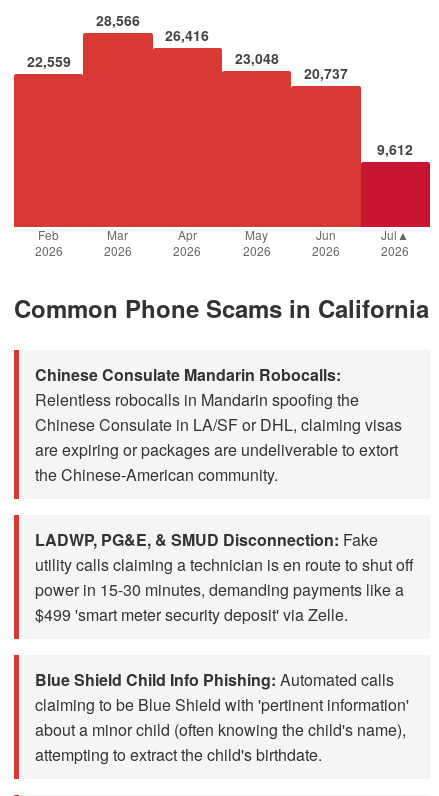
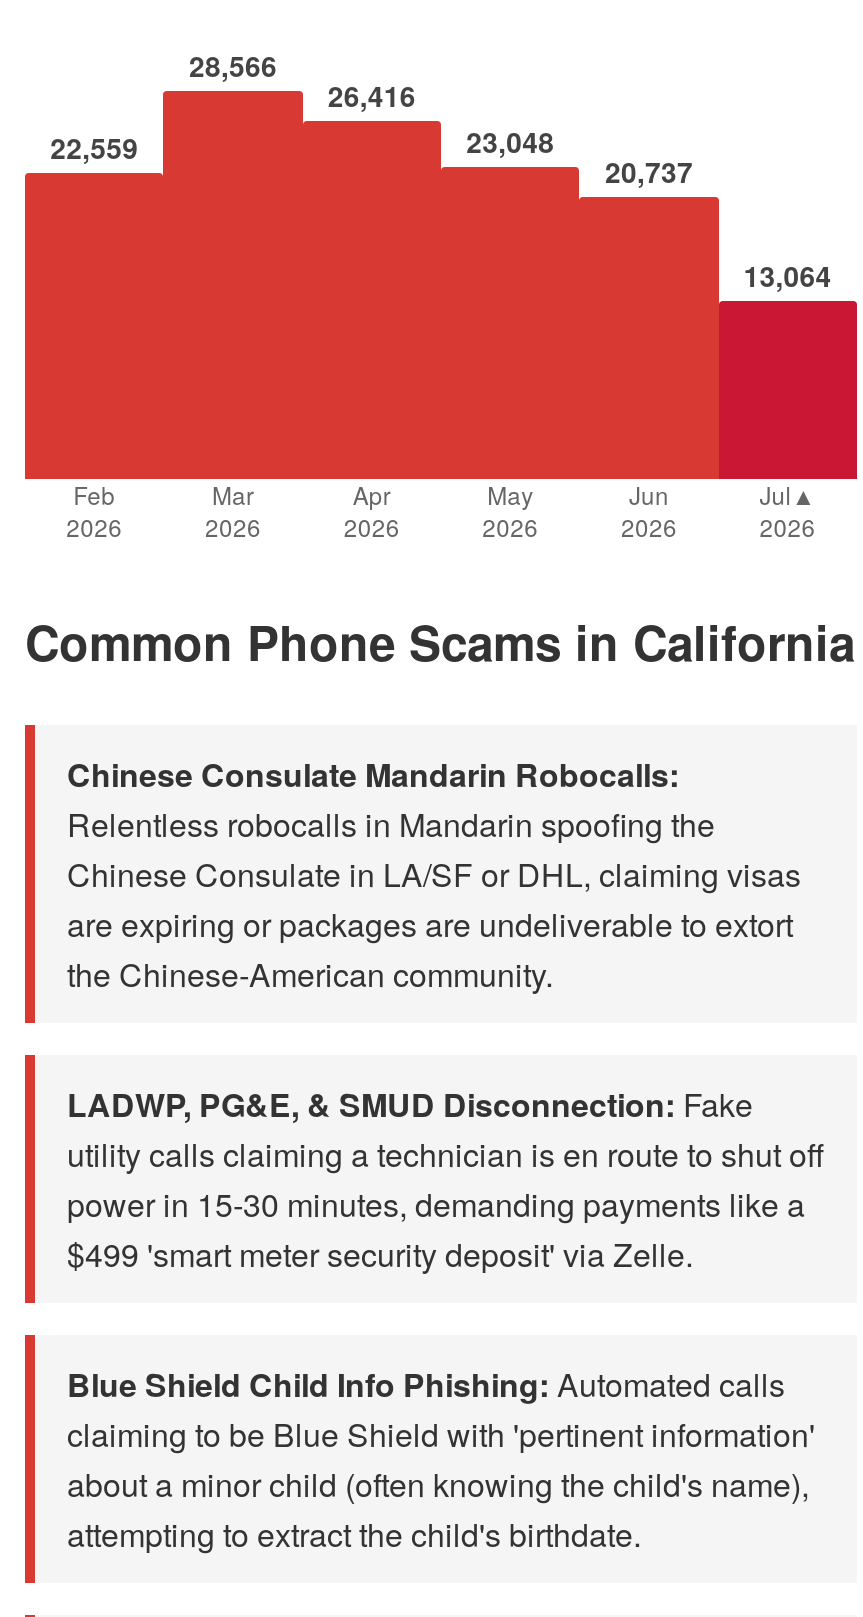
[377,139,413,159] 9,612 -> [744,255,832,295] 13,064

